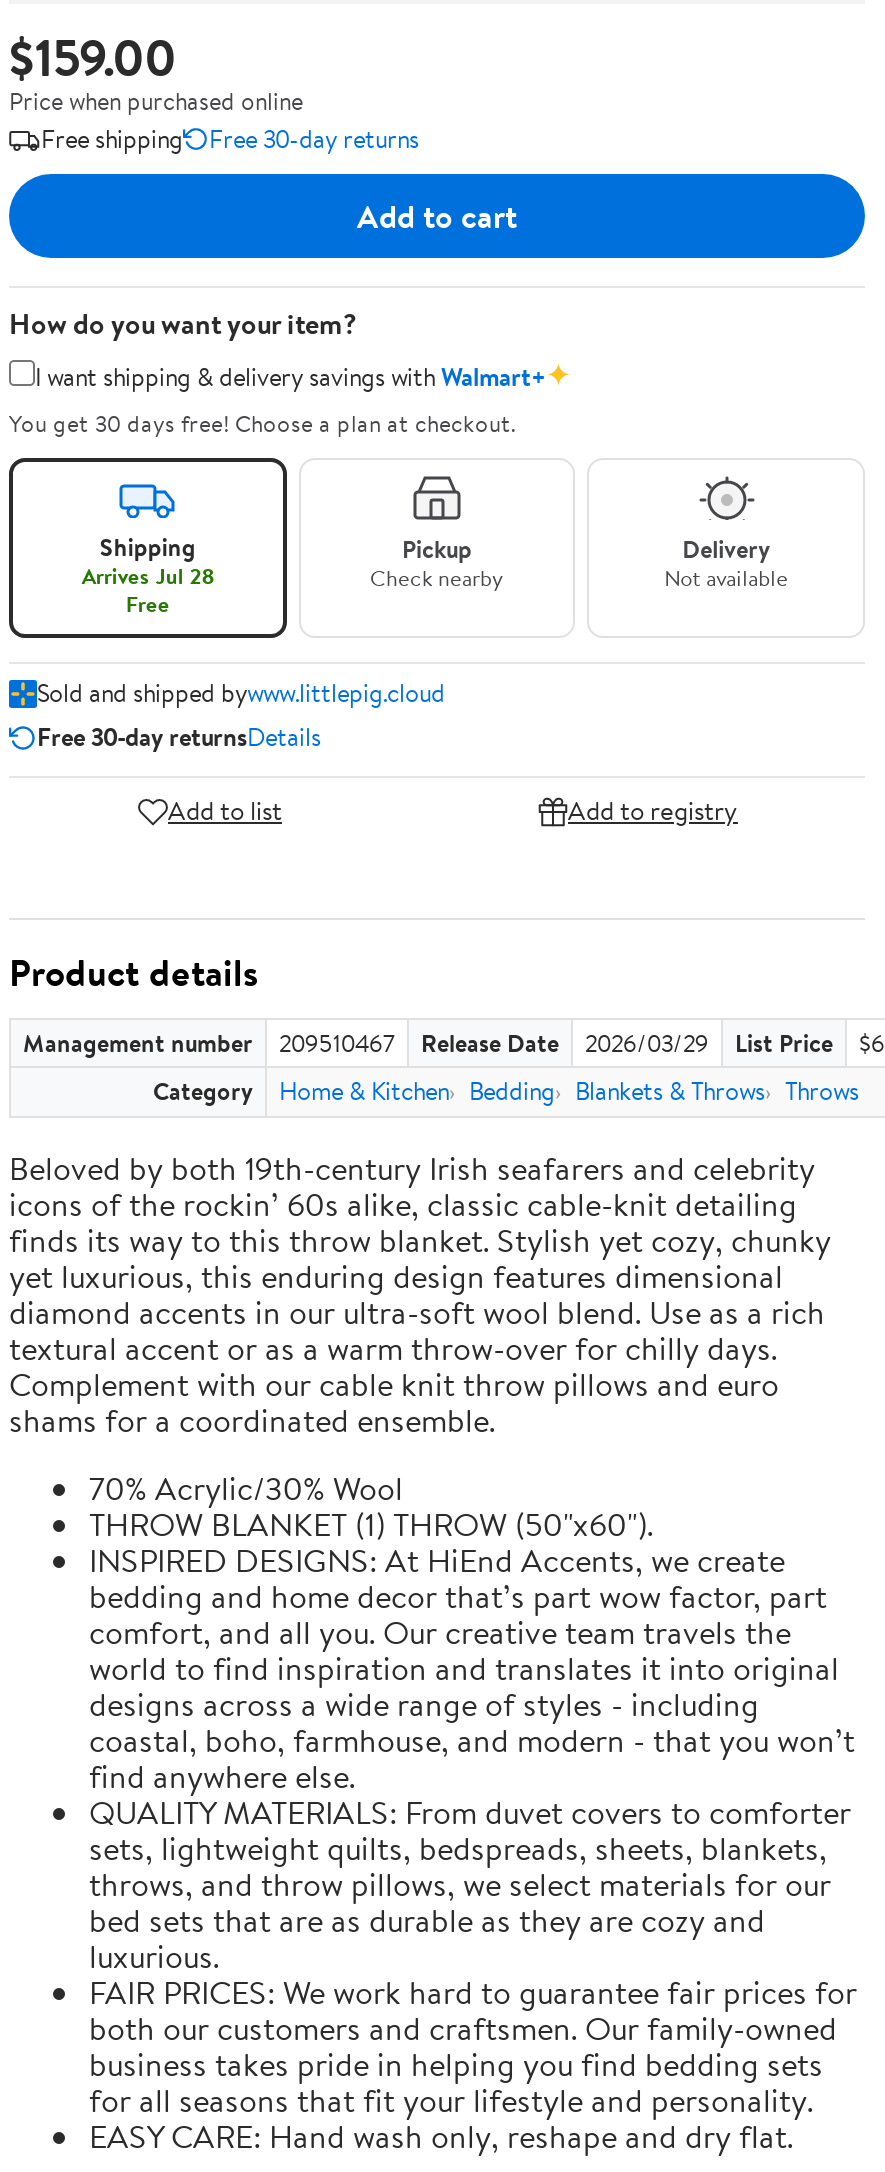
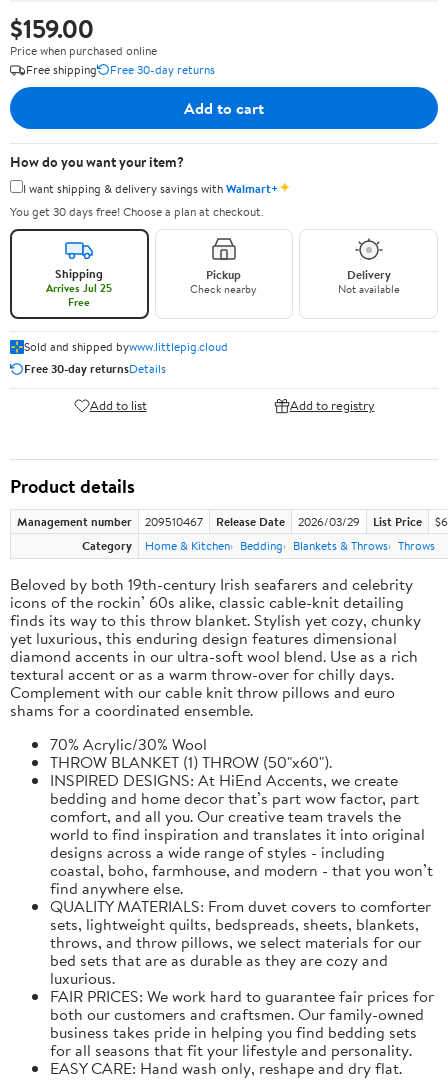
[82,560,214,592] Arrives Jul 28 -> [46,280,112,296] Arrives Jul 25

